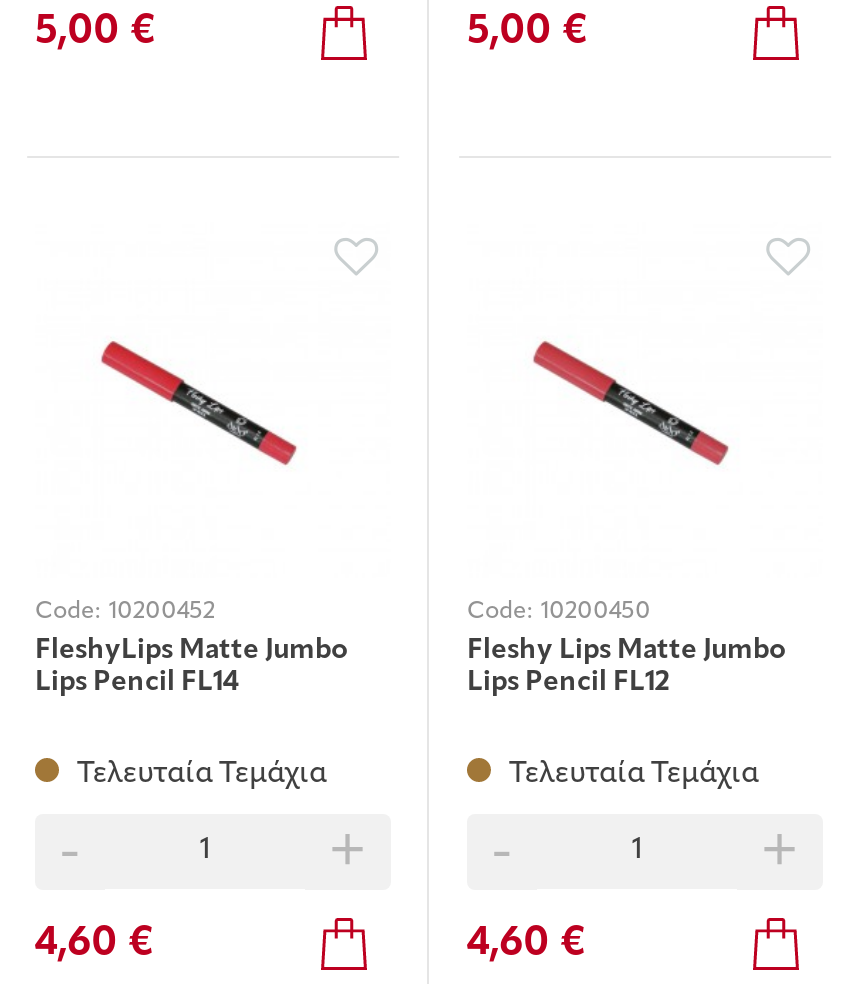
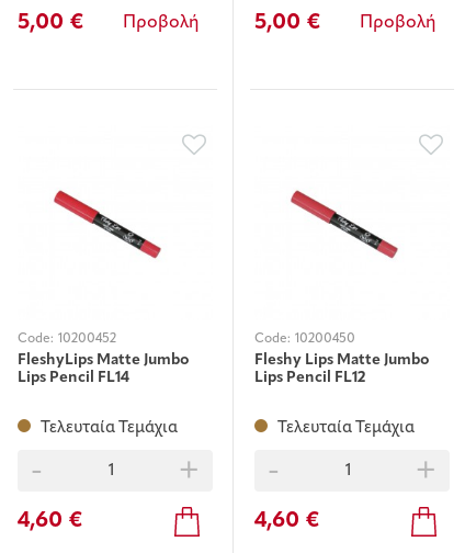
none -> [123,14,200,32] Προβολή
none -> [360,14,436,32] Προβολή

